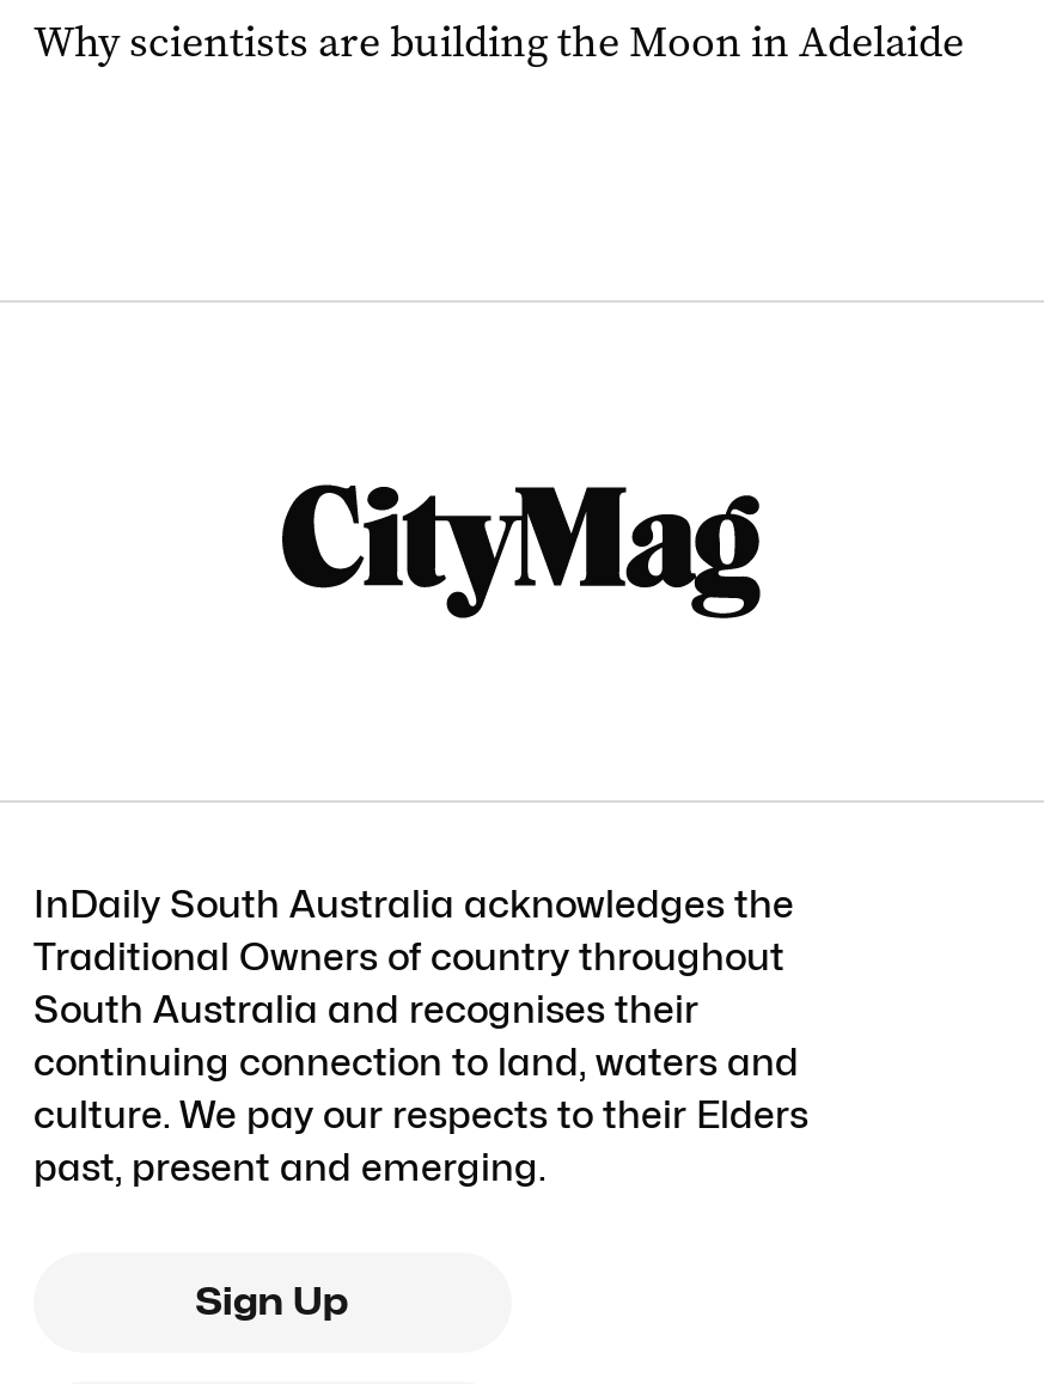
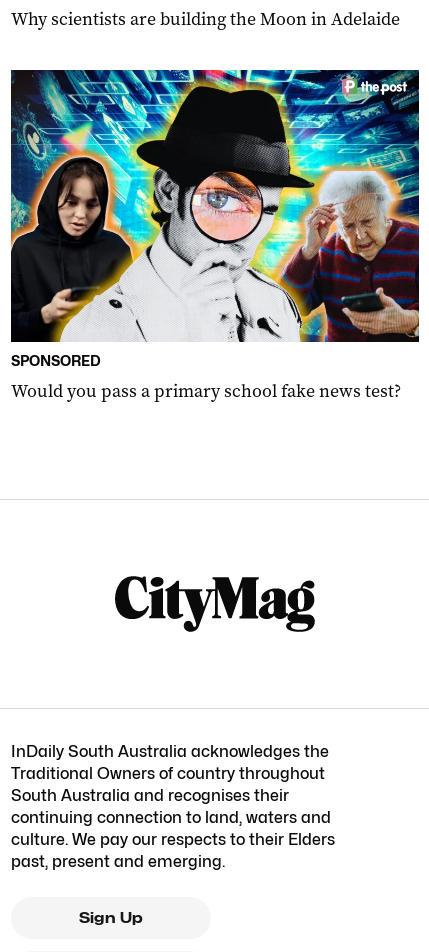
none -> [10,69,420,403] [image] | SPONSORED | Would you pass a primary school fake news test?

